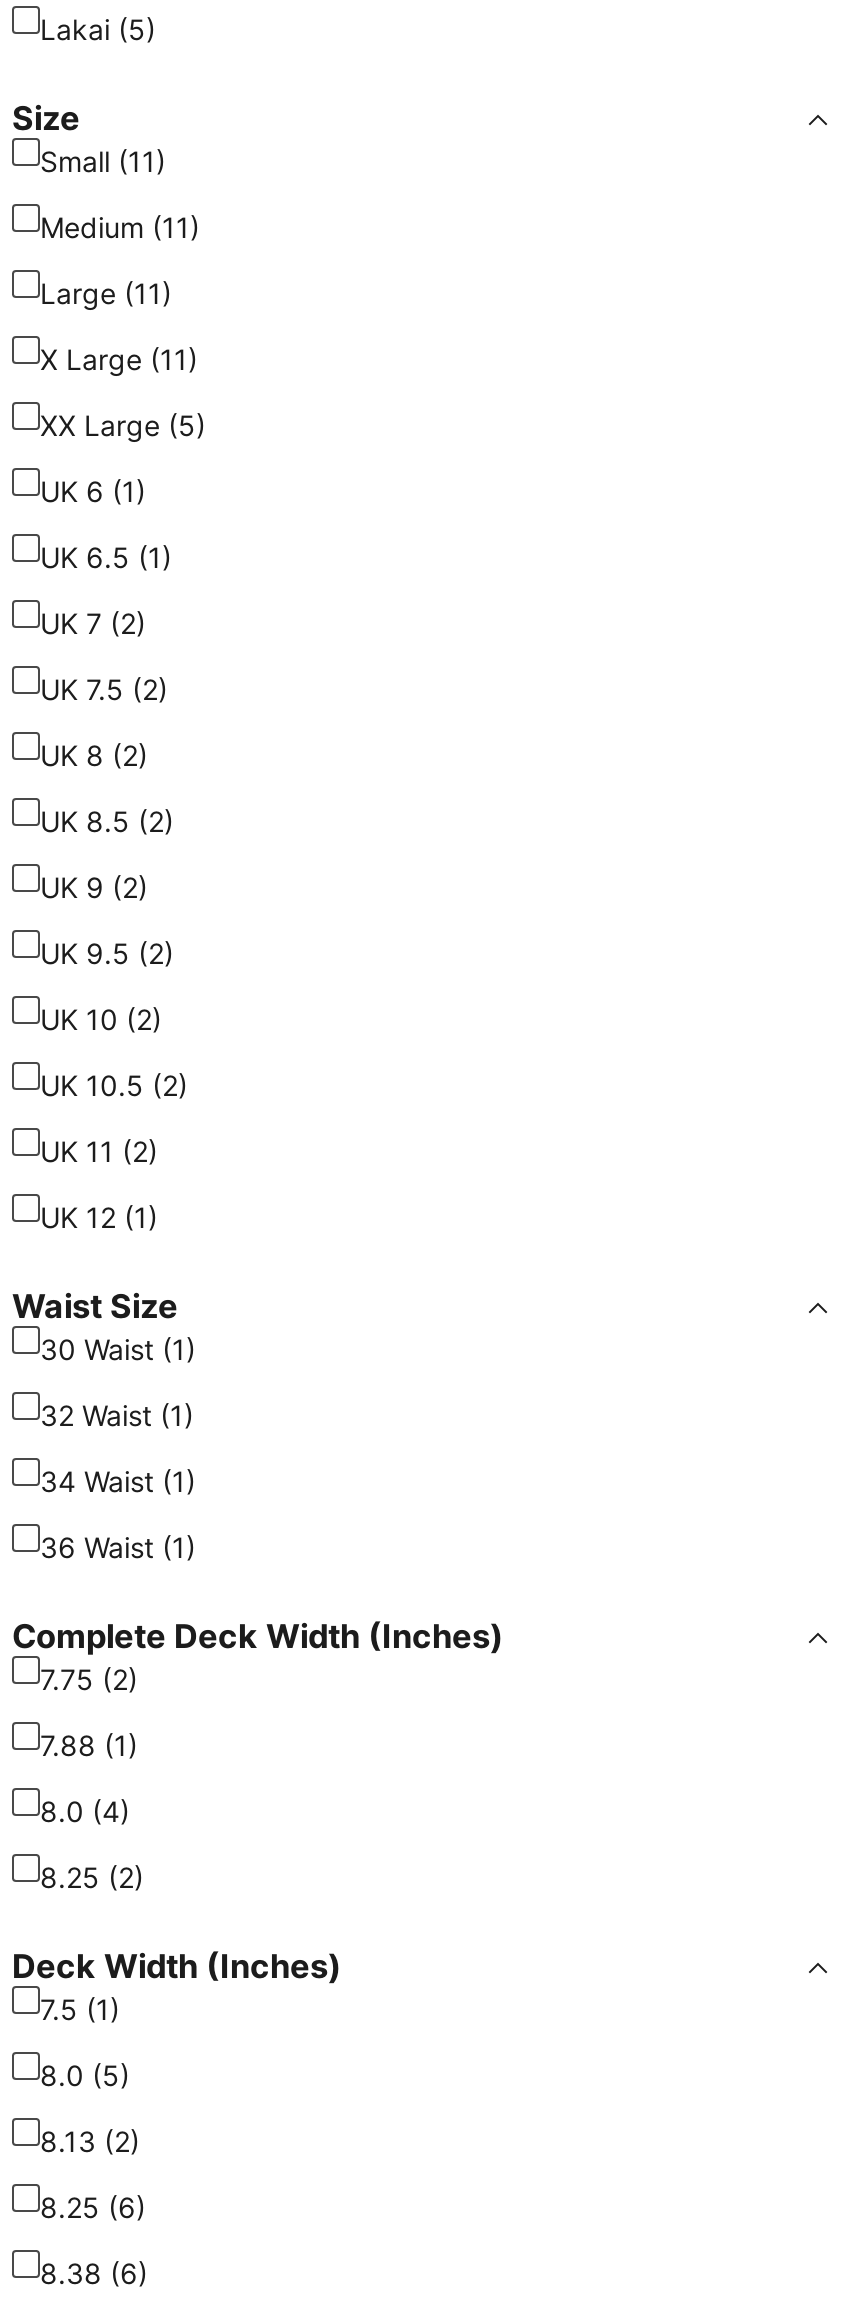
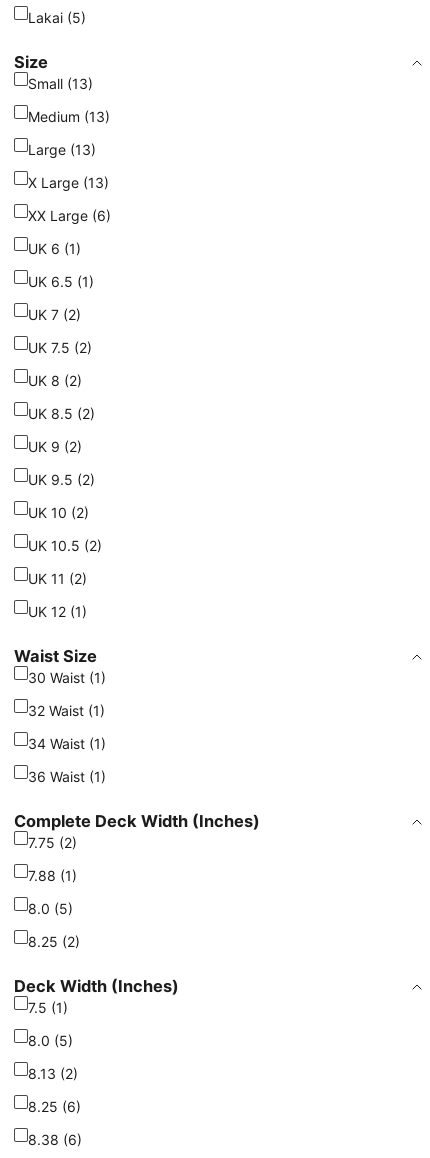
[40,144,166,178] Small (11) -> [28,75,93,92] Small (13)
[40,210,200,244] Medium (11) -> [28,108,110,125] Medium (13)
[40,276,172,310] Large (11) -> [28,141,96,158] Large (13)
[40,342,198,376] X Large (11) -> [28,174,109,191] X Large (13)
[40,408,206,442] XX Large (5) -> [28,207,111,224] XX Large (6)
[40,1794,130,1828] 8.0 (4) -> [28,900,73,917] 8.0 (5)

